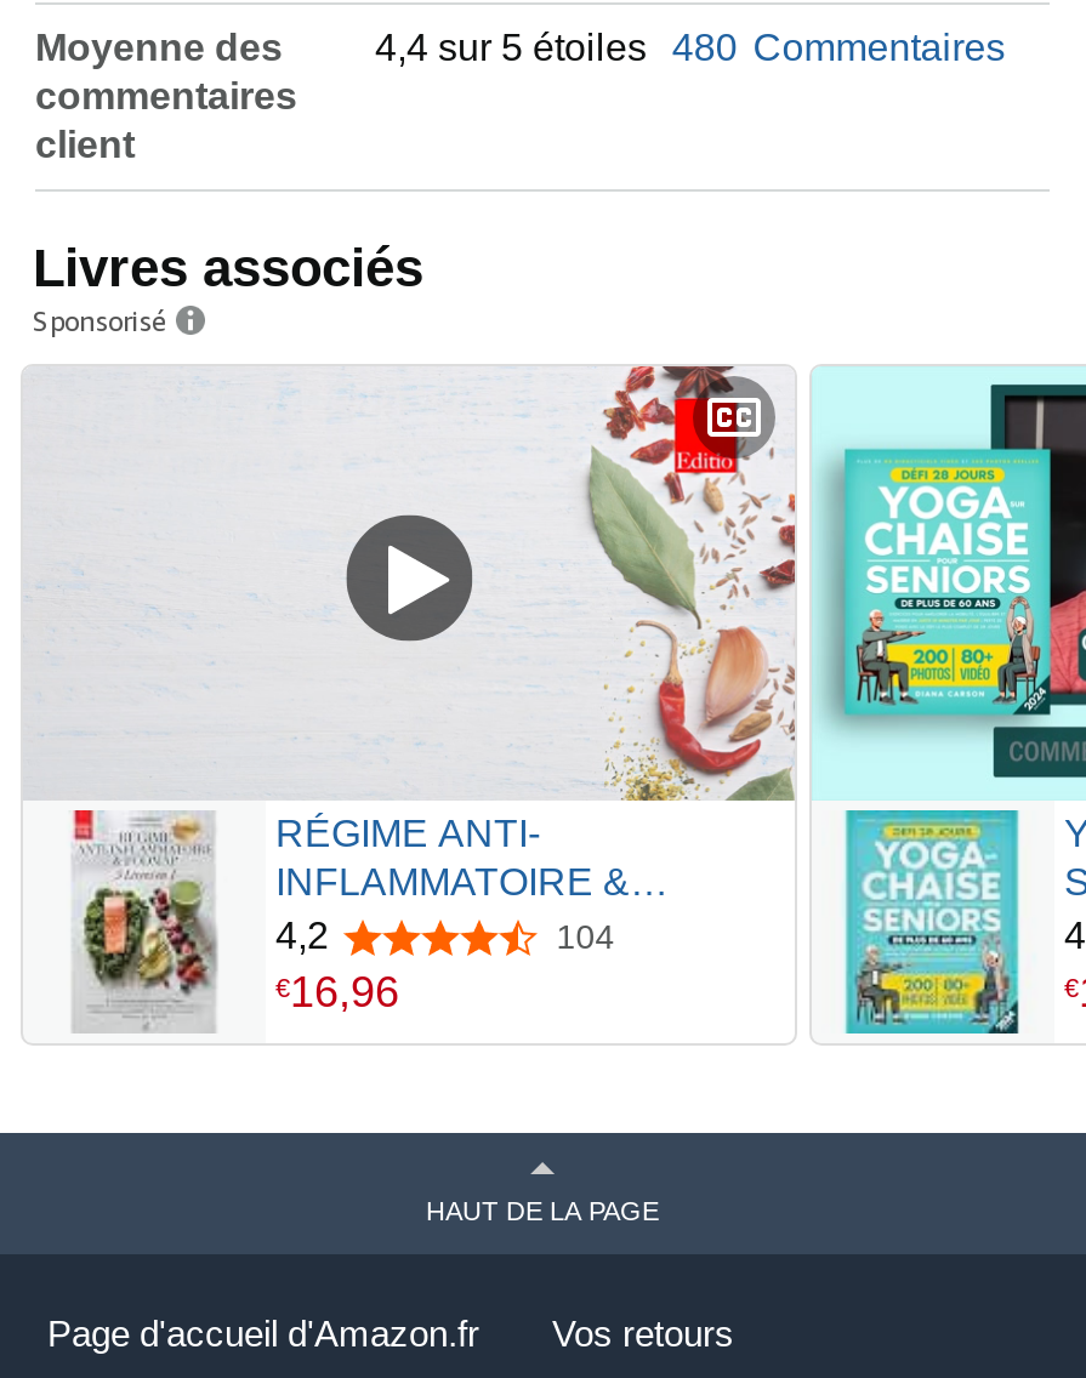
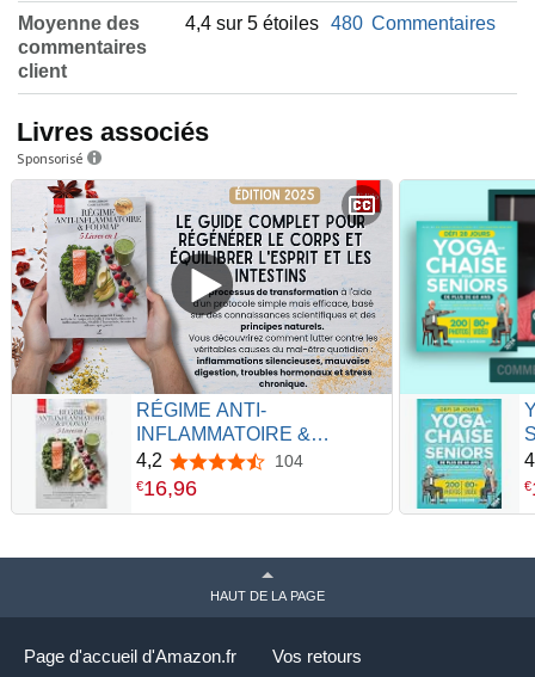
[23,364,797,801] [image] -> [11,179,392,395] [image]

